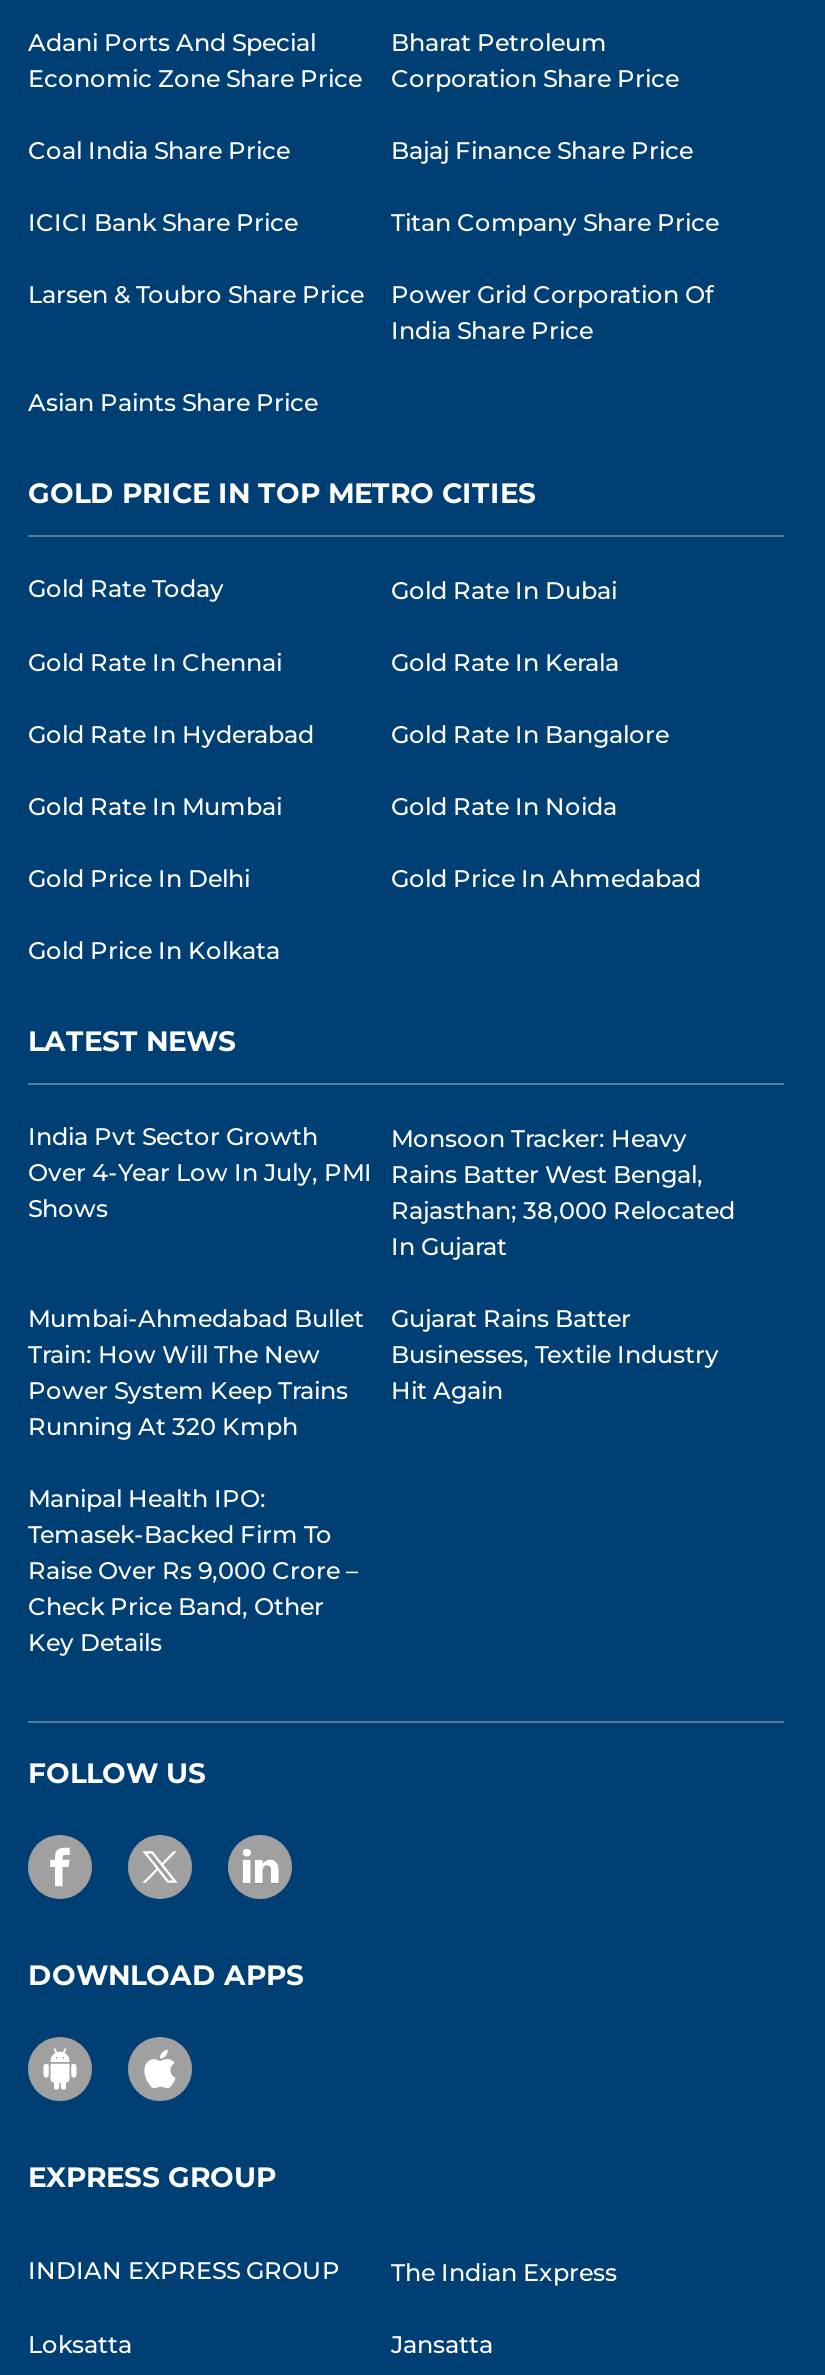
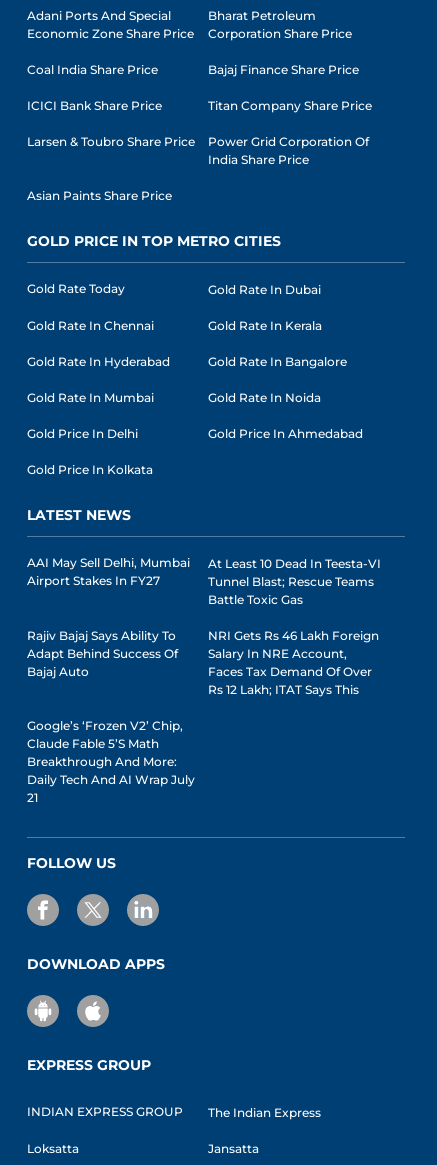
[28,1122,372,1224] India Pvt Sector Growth | Over 4-Year Low In July, PMI | Shows -> [27,555,190,588] AAI May Sell Delhi, Mumbai | Airport Stakes In FY27
[391,1124,735,1262] Monsoon Tracker: Heavy | Rains Batter West Bengal, | Rajasthan; 38,000 Relocated | In Gujarat -> [208,556,381,607] At Least 10 Dead In Teesta-VI | Tunnel Blast; Rescue Teams | Battle Toxic Gas
[28,1304,364,1442] Mumbai-Ahmedabad Bullet | Train: How Will The New | Power System Keep Trains | Running At 320 Kmph -> [27,628,178,679] Rajiv Bajaj Says Ability To | Adapt Behind Success Of | Bajaj Auto
[391,1304,719,1406] Gujarat Rains Batter | Businesses, Textile Industry | Hit Again -> [208,628,379,697] NRI Gets Rs 46 Lakh Foreign | Salary In NRE Account, | Faces Tax Demand Of Over | Rs 12 Lakh; ITAT Says This
[28,1484,358,1658] Manipal Health IPO: | Temasek-Backed Firm To | Raise Over Rs 9,000 Crore – | Check Price Band, Other | Key Details -> [27,718,195,805] Google’s ‘Frozen V2’ Chip, | Claude Fable 5’s Math | Breakthrough And More: | Daily Tech And AI Wrap July | 21

